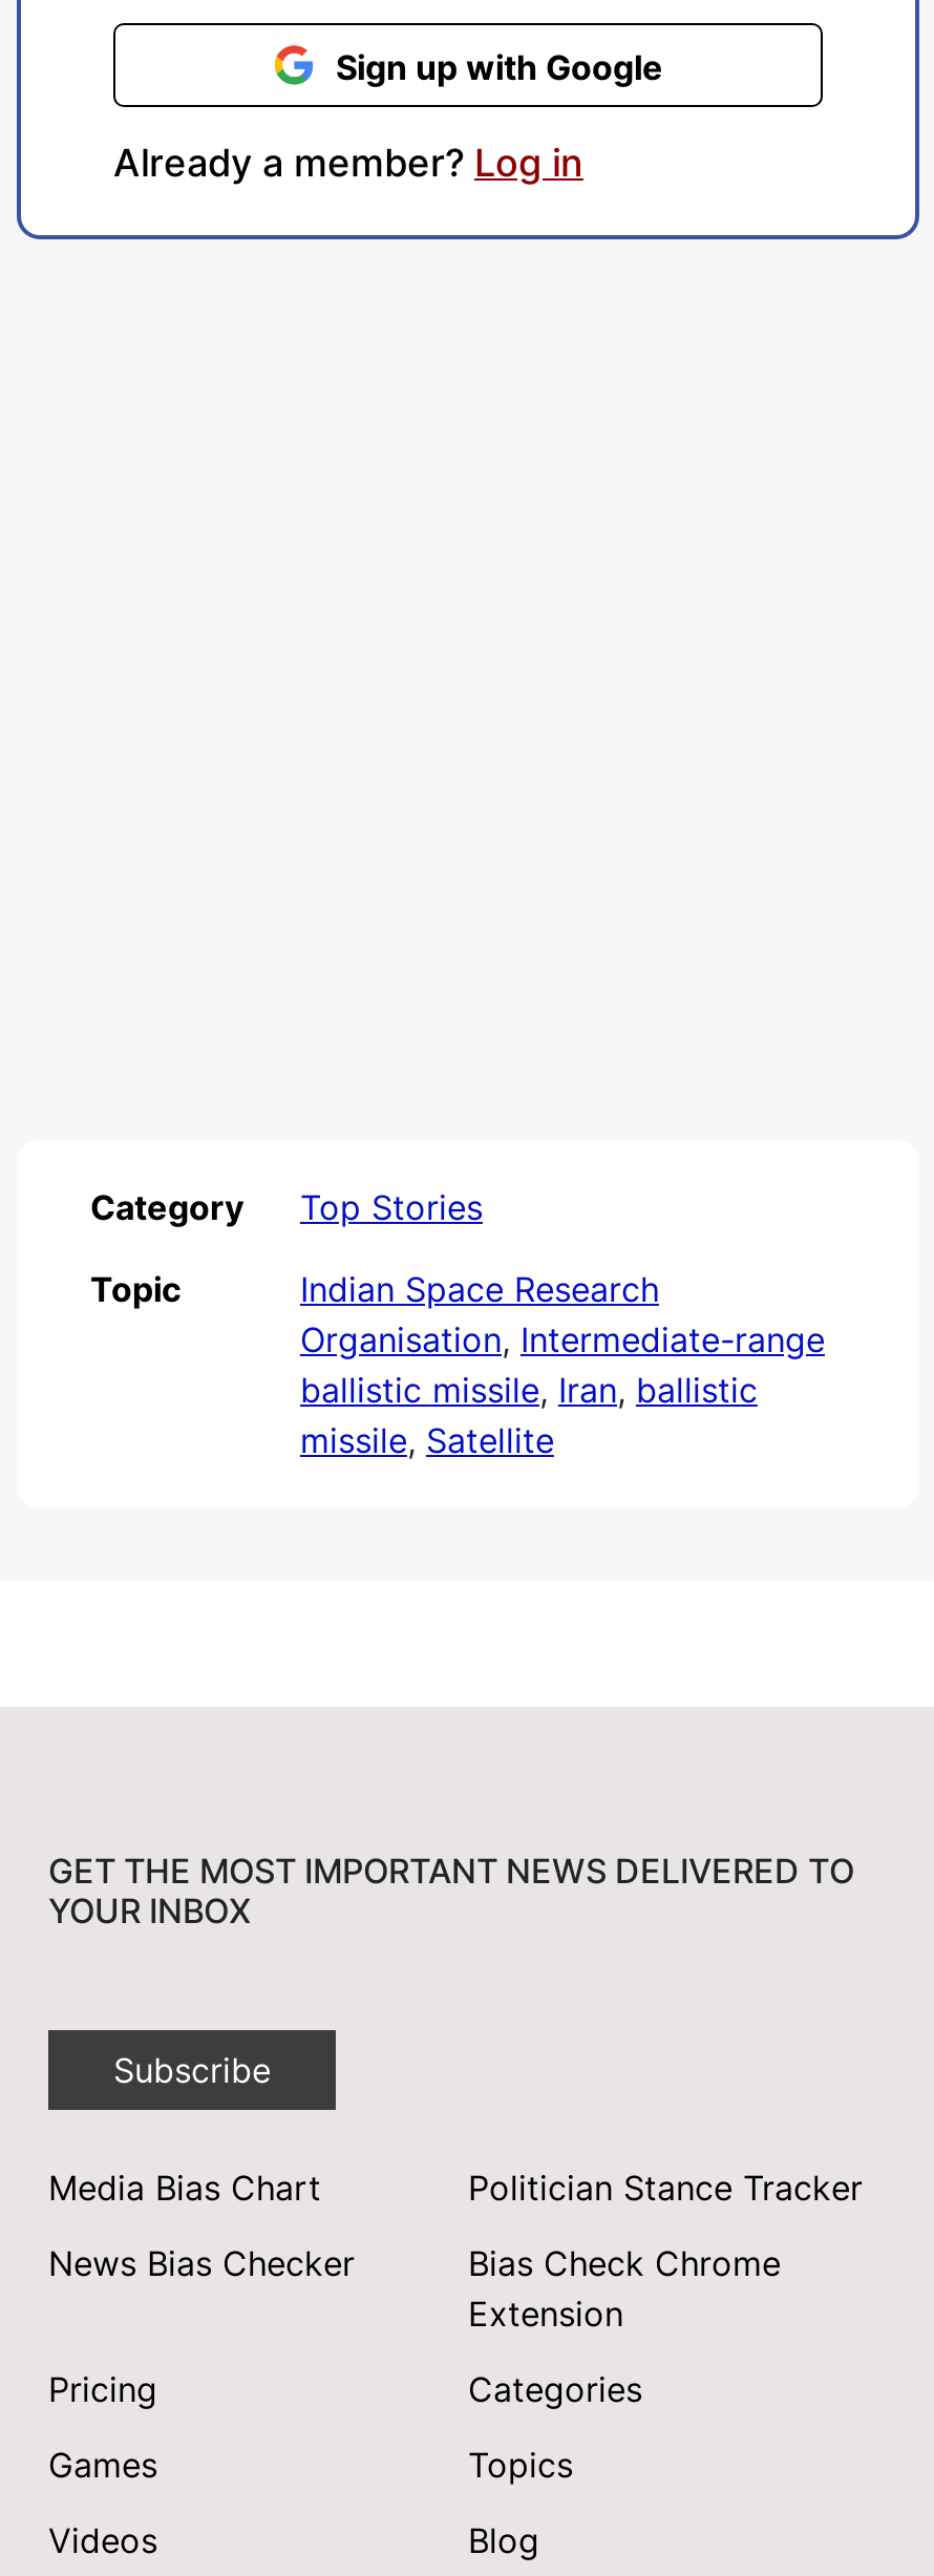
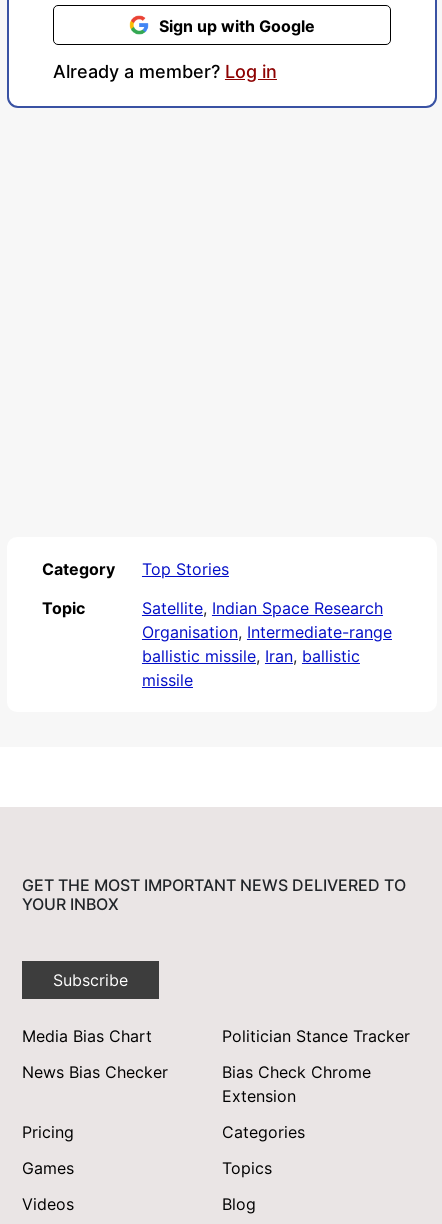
[300,1268,659,1310] Indian Space Research -> [142,598,383,618] Satellite, Indian Space Research
[300,1419,554,1461] missile, Satellite -> [142,670,193,690] missile

